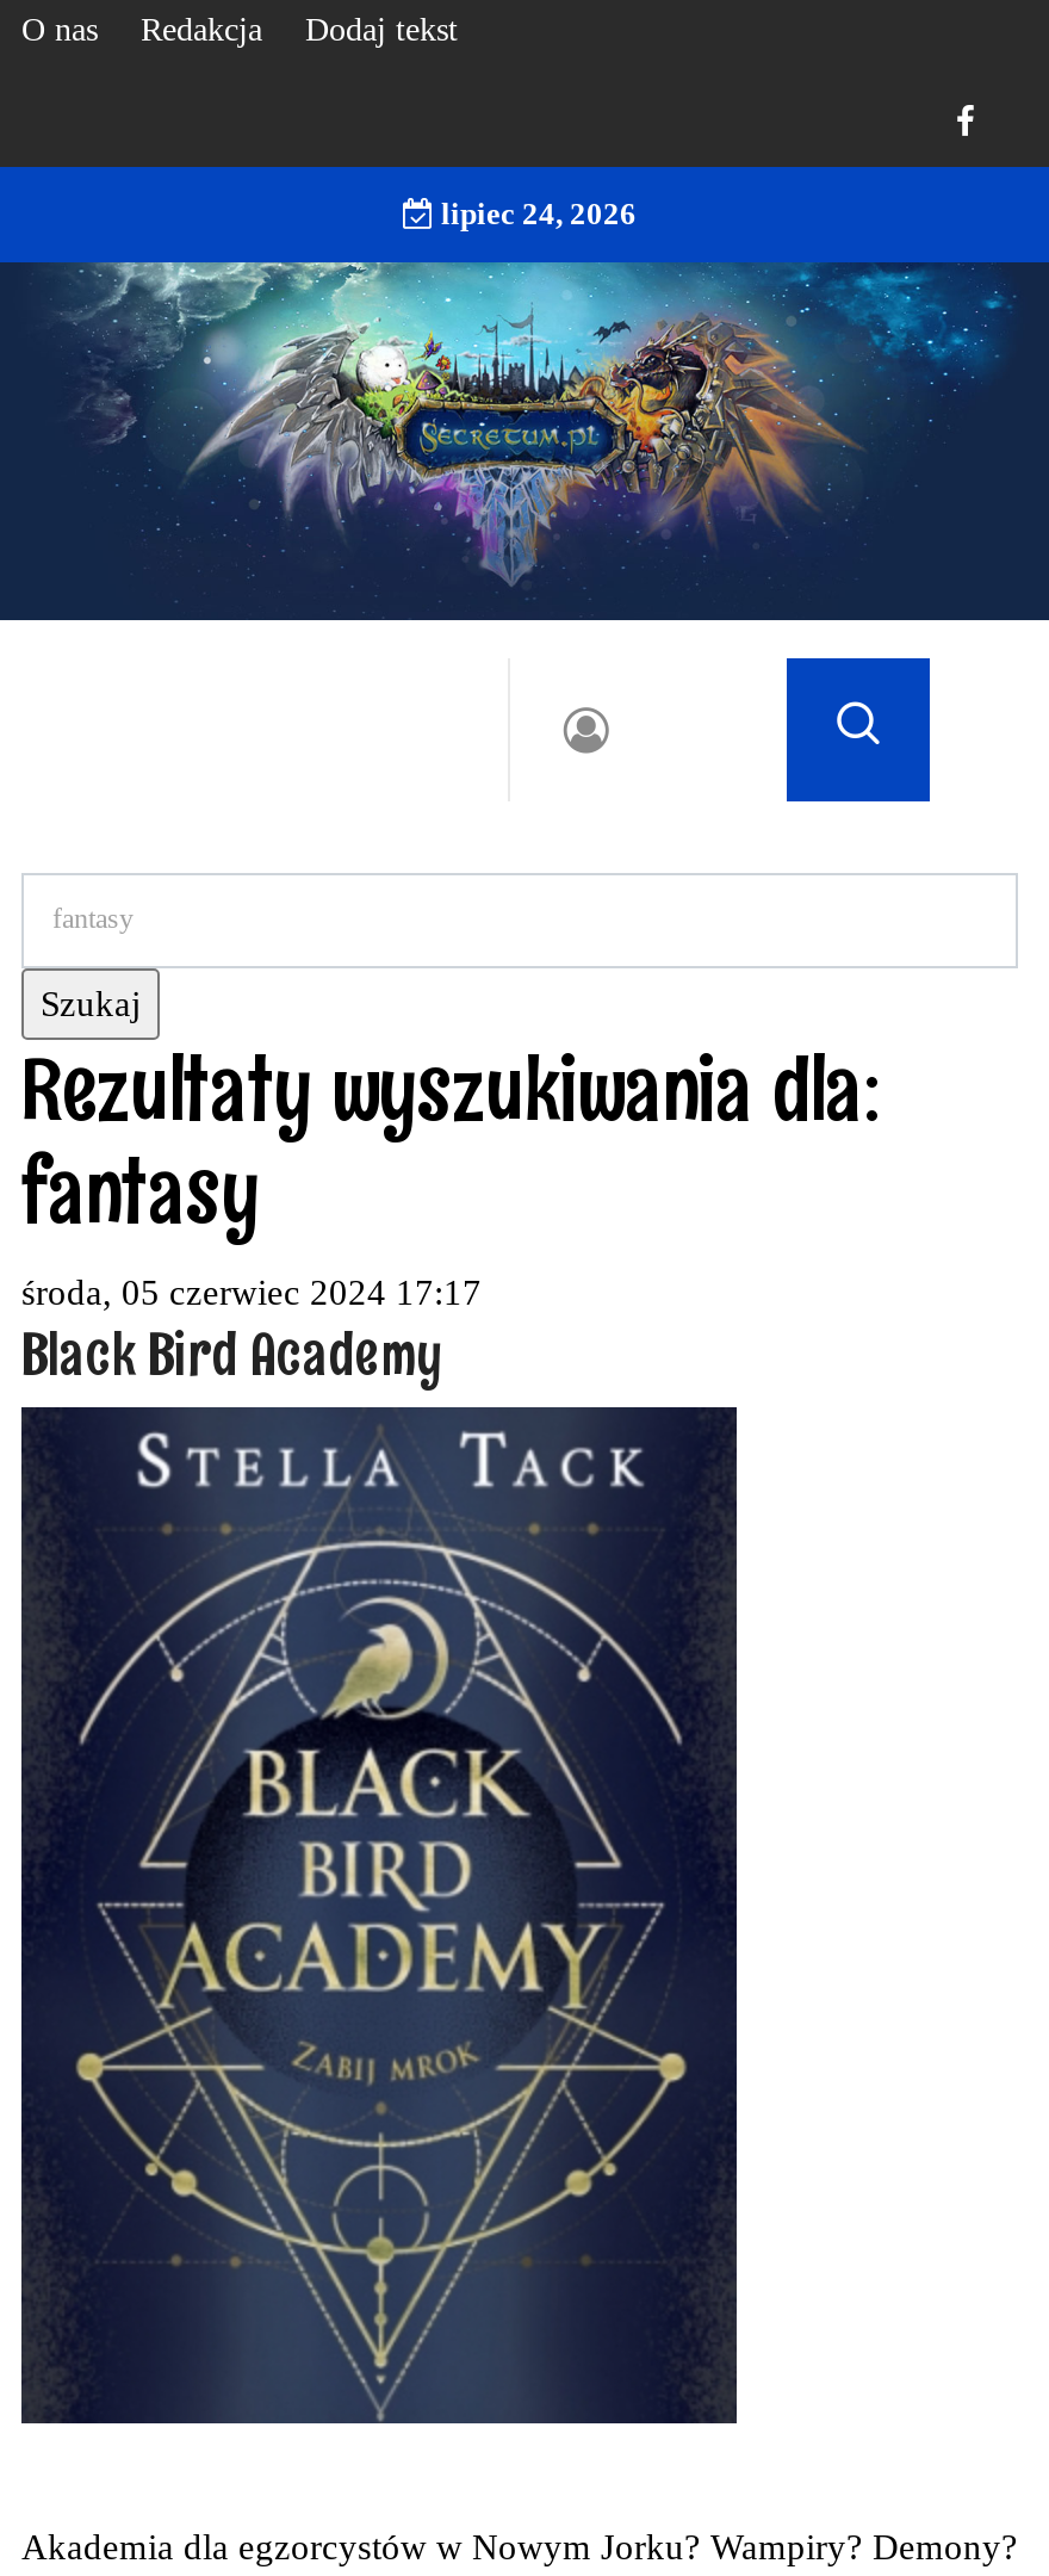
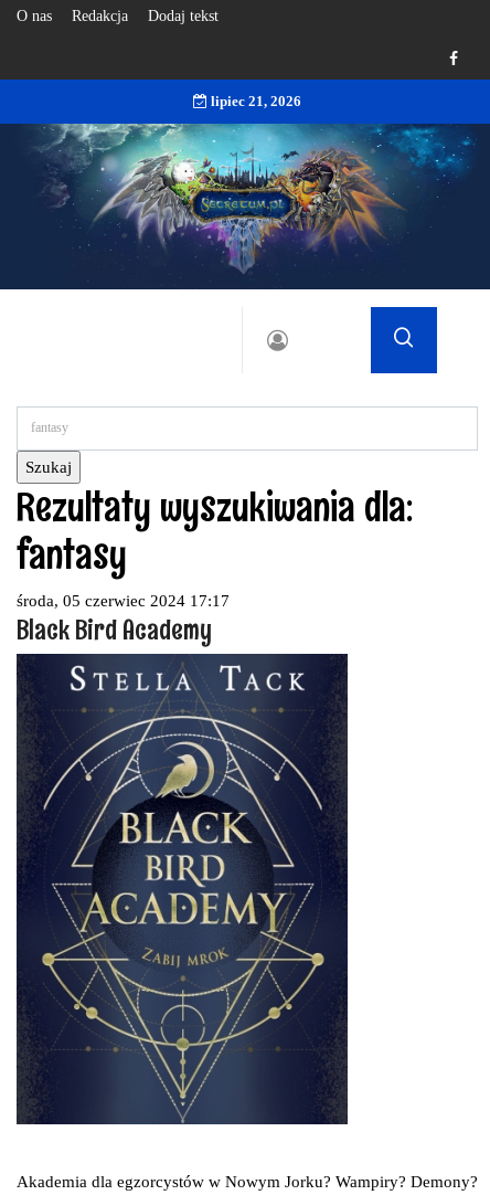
[434,196,637,231] lipiec 24, 2026 -> [207,93,301,109] lipiec 21, 2026

